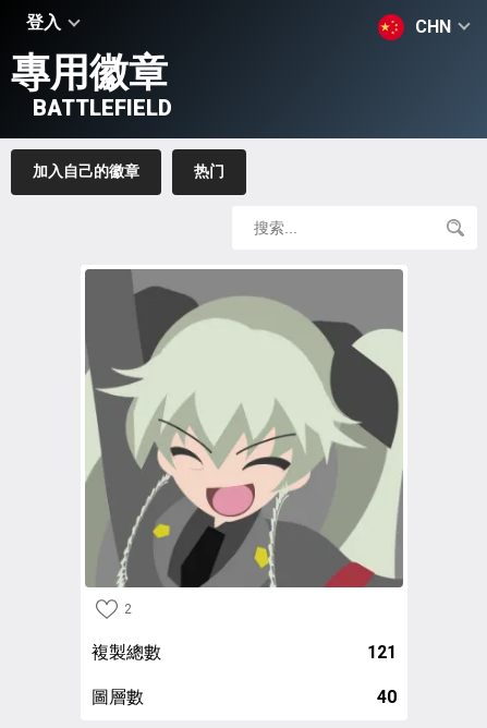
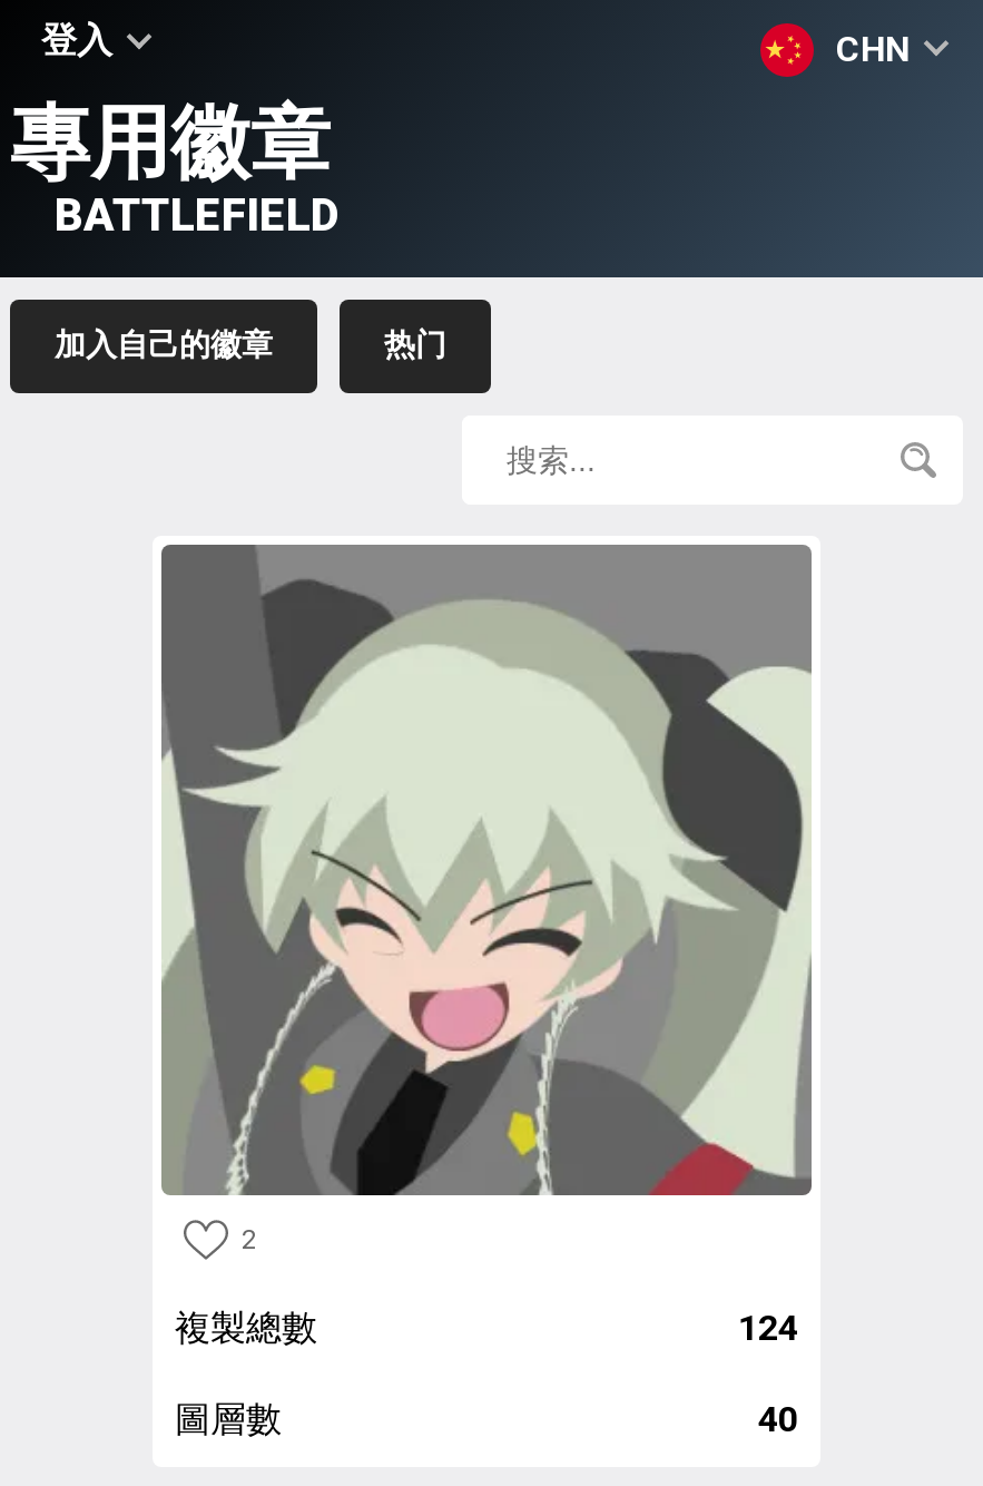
[367,642,397,663] 121 -> [738,1307,798,1349] 124

